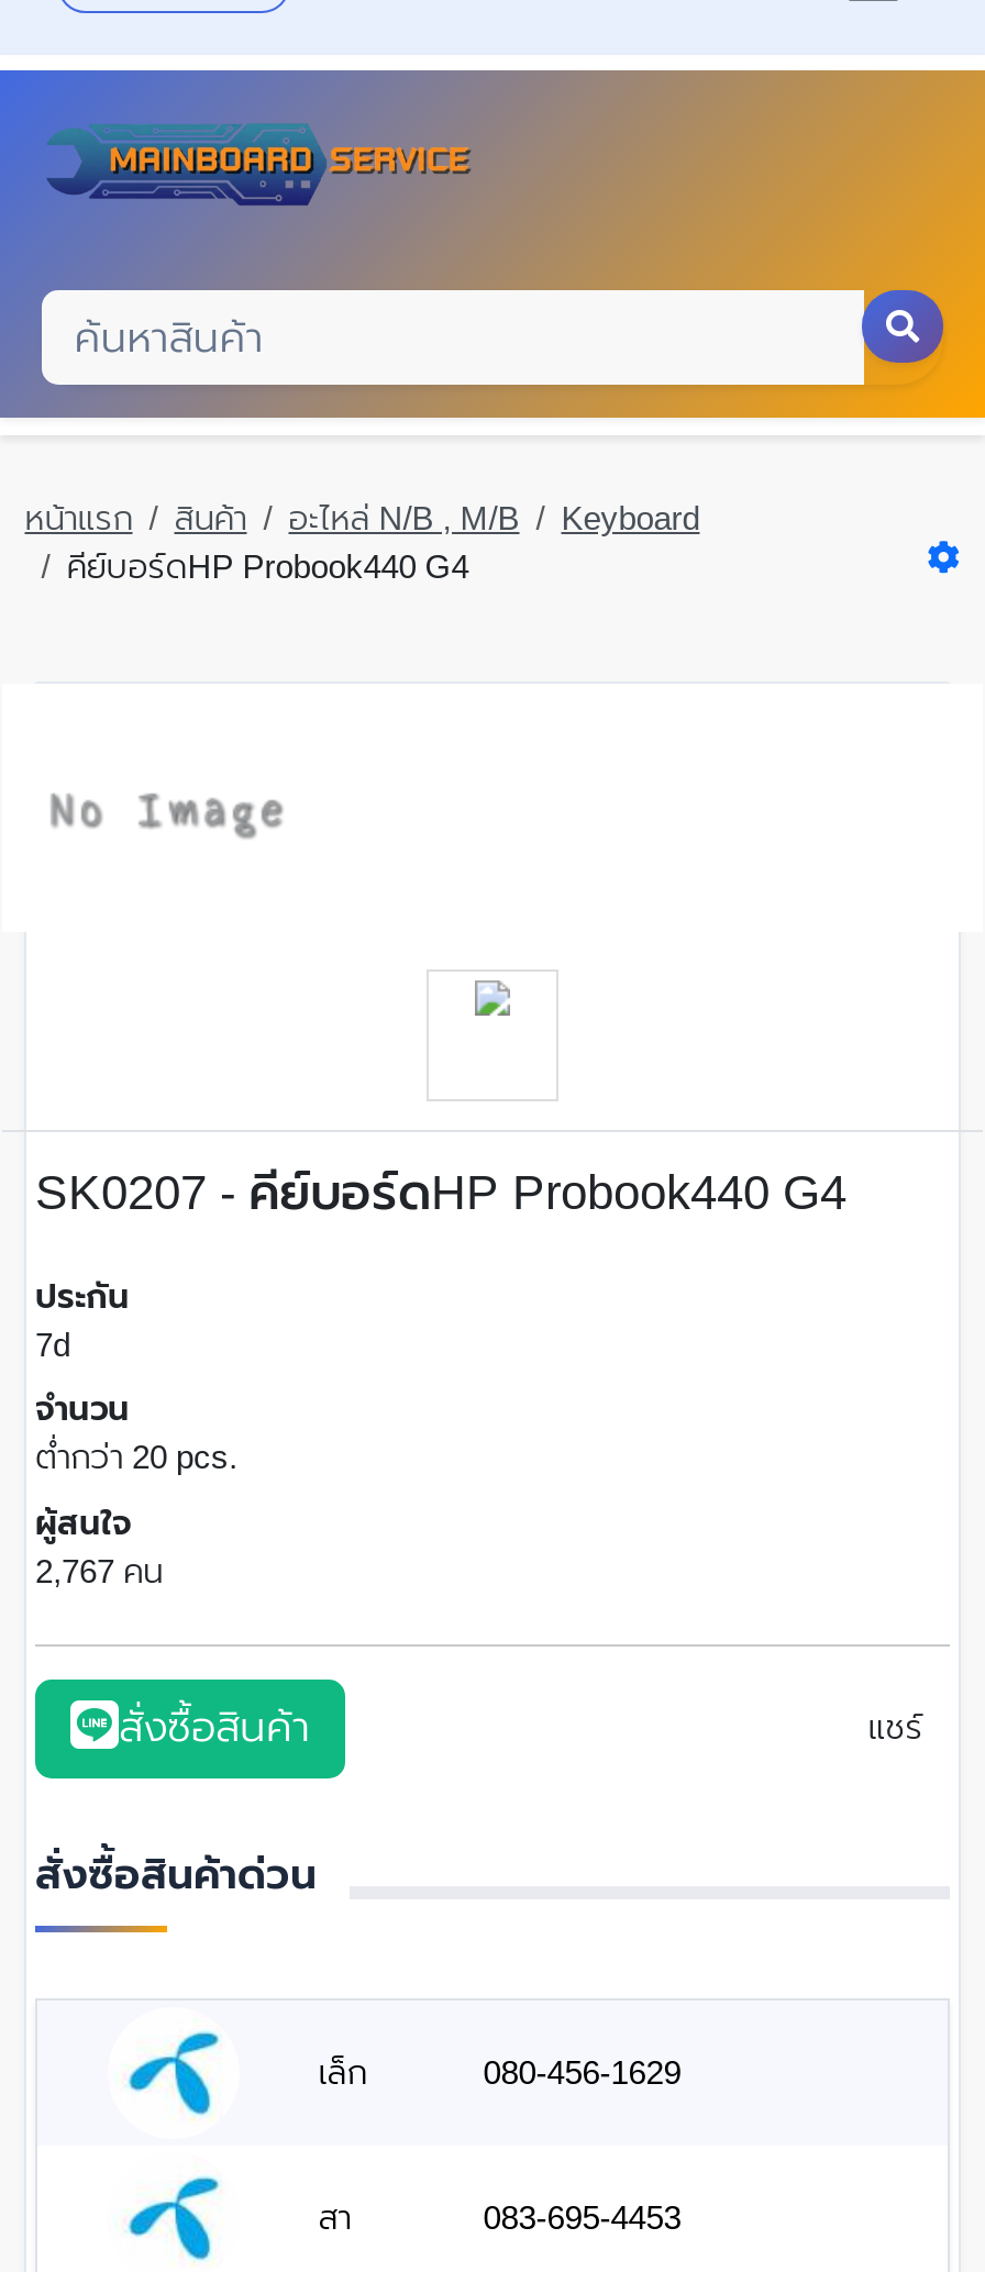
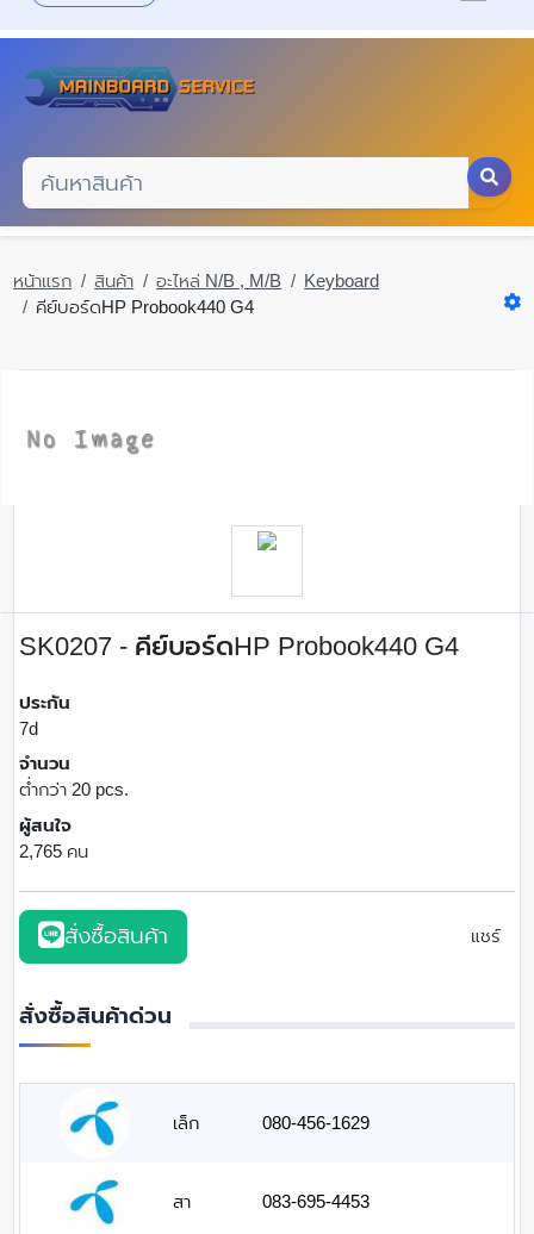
[35,1551,163,1589] 2,767 คน -> [19,840,88,861] 2,765 คน

